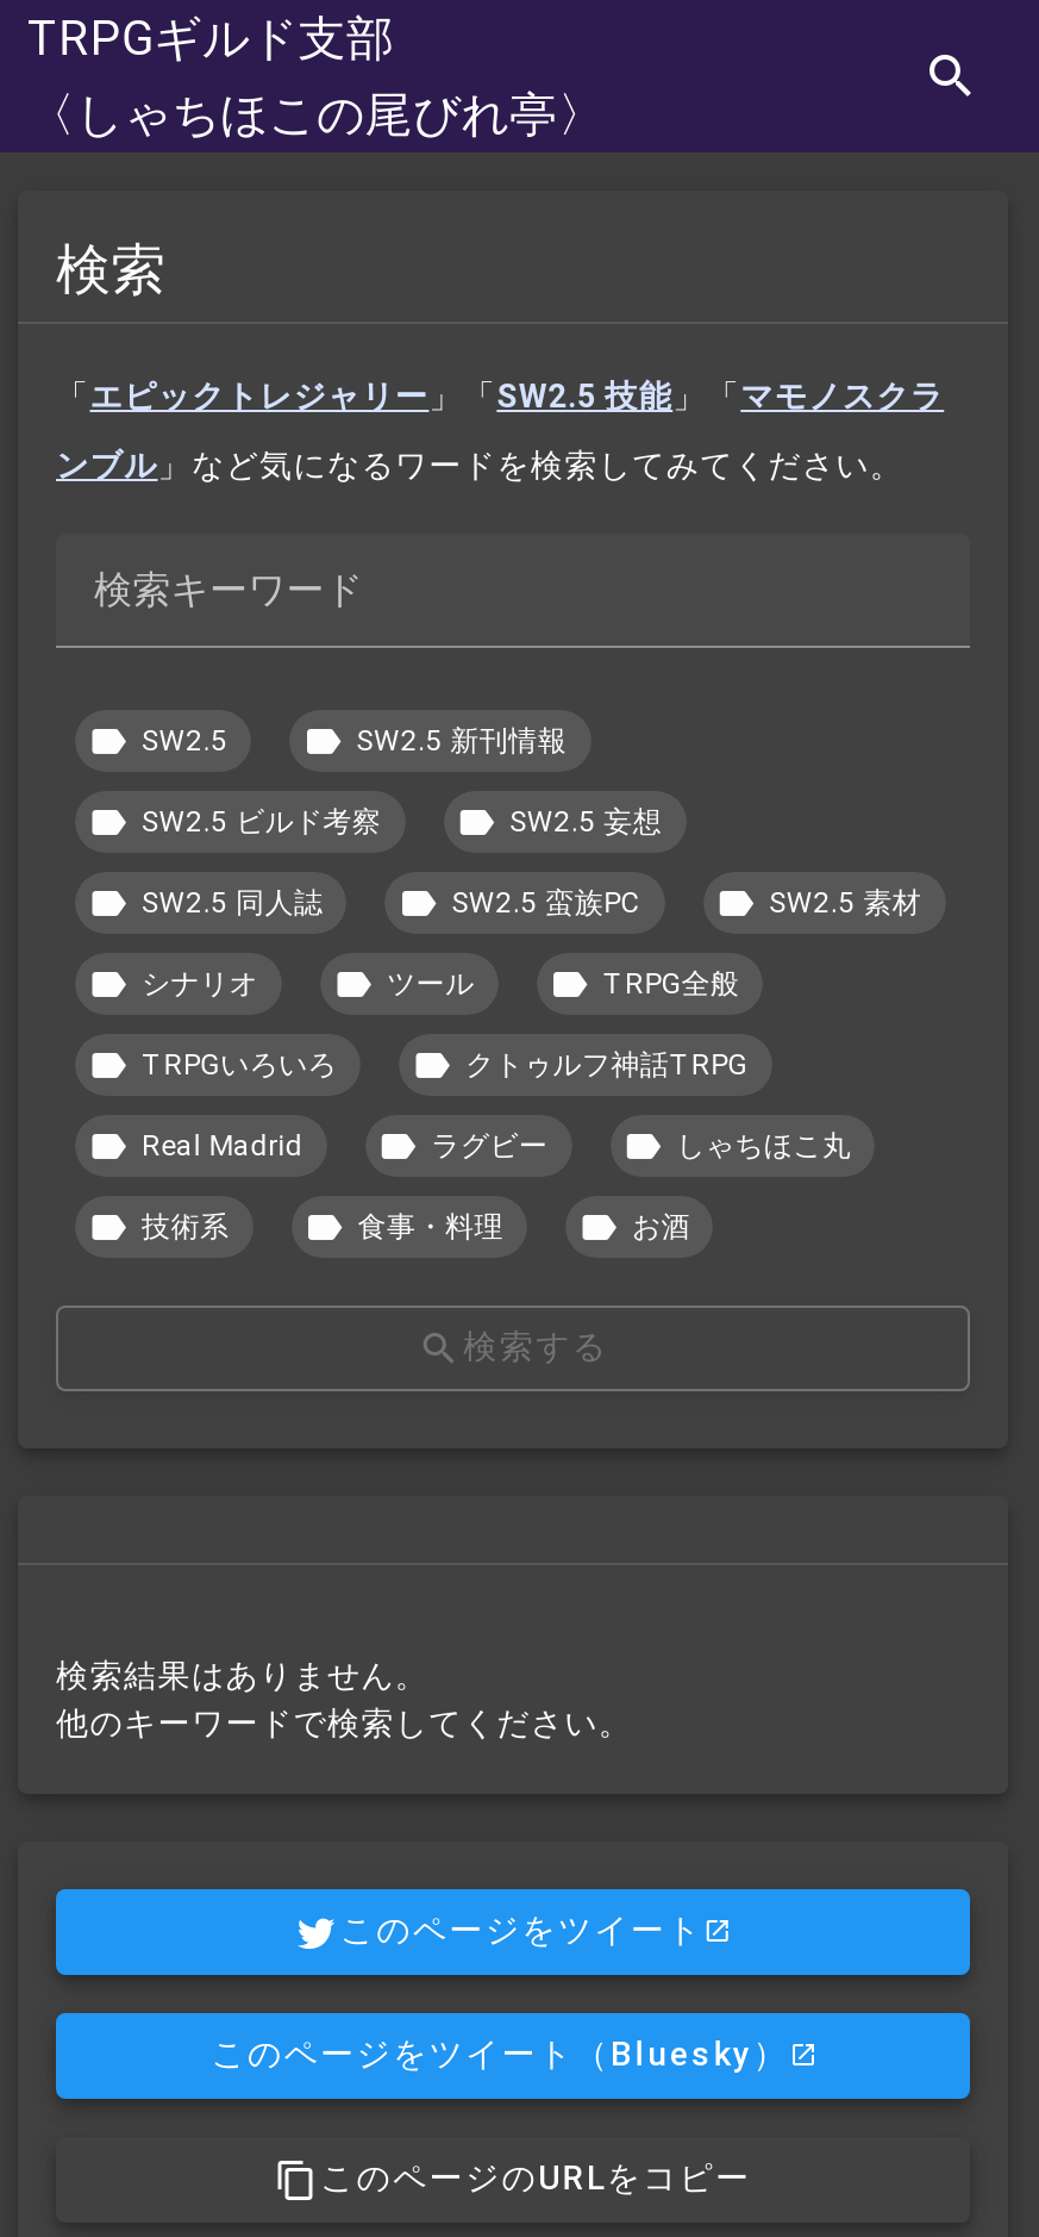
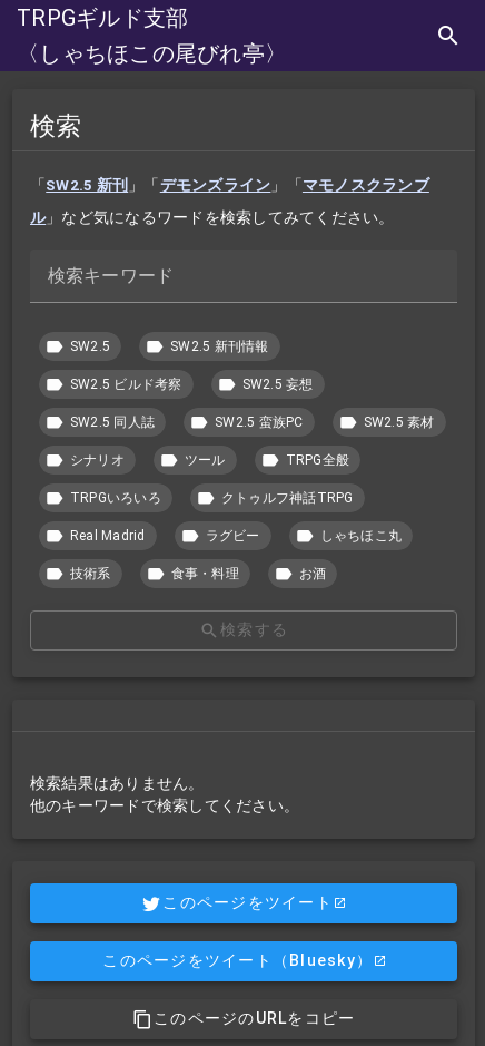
[56,376,944,415] 「エピックトレジャリー」「SW2.5 技能」「マモノスクラ -> [30,176,429,194] 「SW2.5 新刊」「デモンズライン」「マモノスクランブ
[56,445,904,484] ンブル」など気になるワードを検索してみてください。 -> [30,208,394,226] ル」など気になるワードを検索してみてください。

